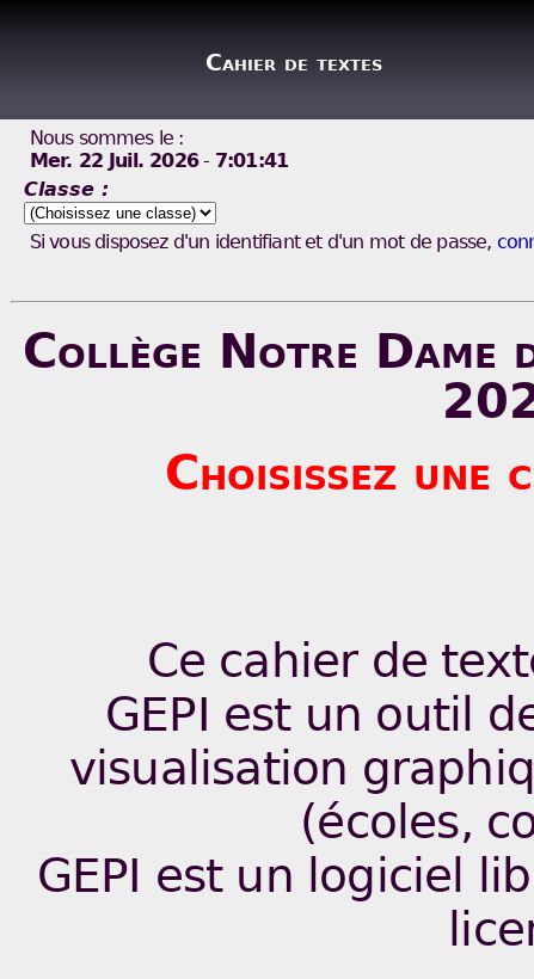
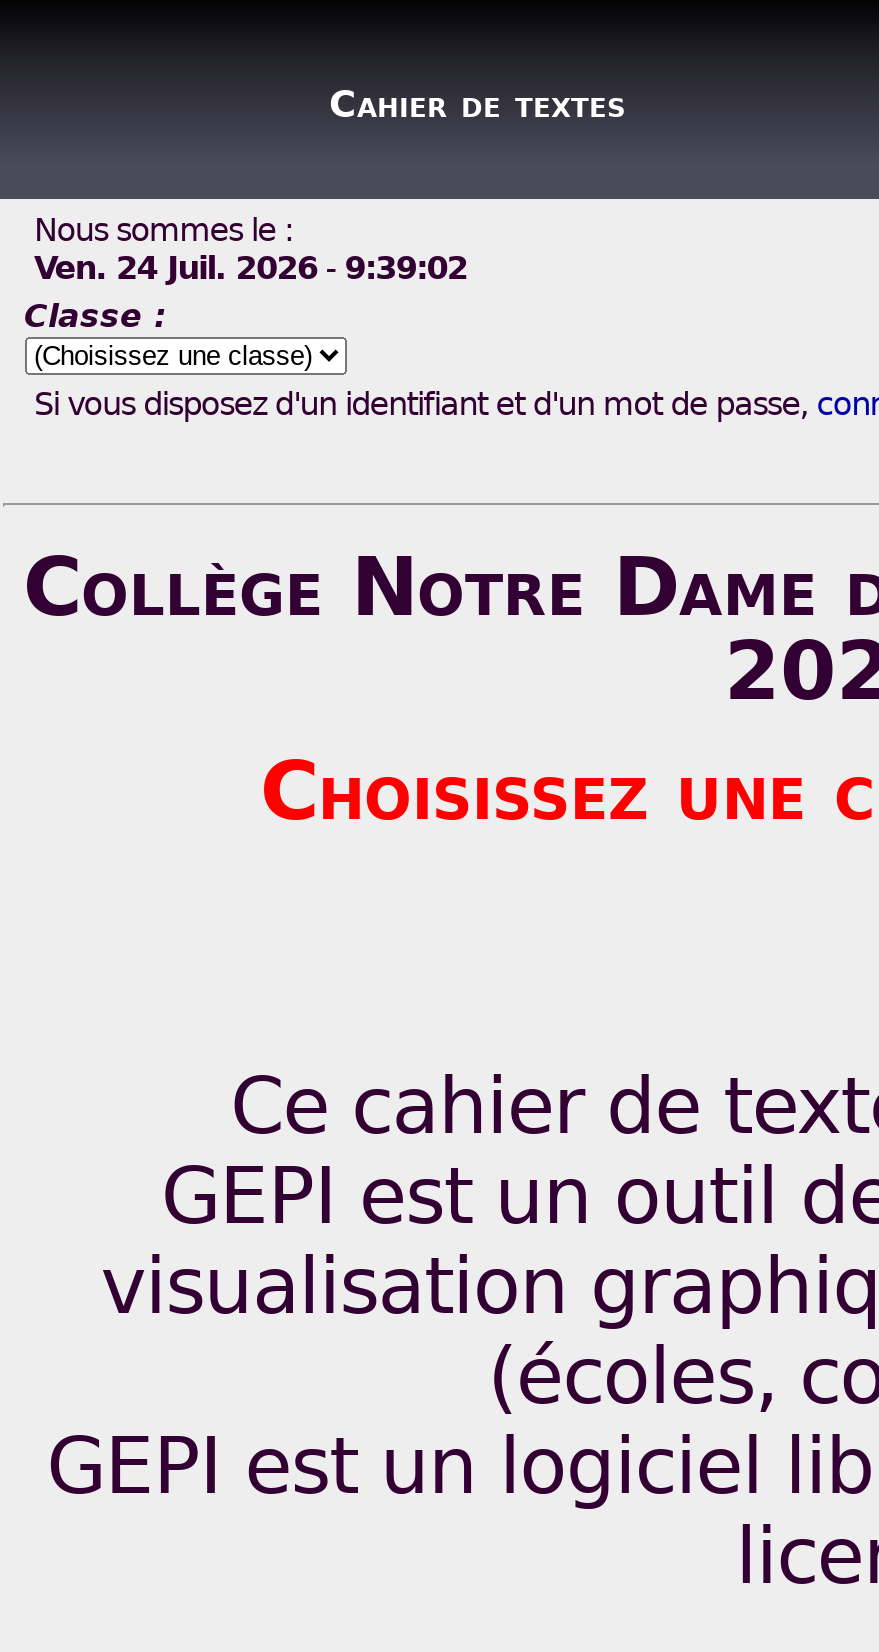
[29,149,288,172] Mer. 22 Juil. 2026 - 7:01:41 -> [34,249,467,287] Ven. 24 Juil. 2026 - 9:39:02

